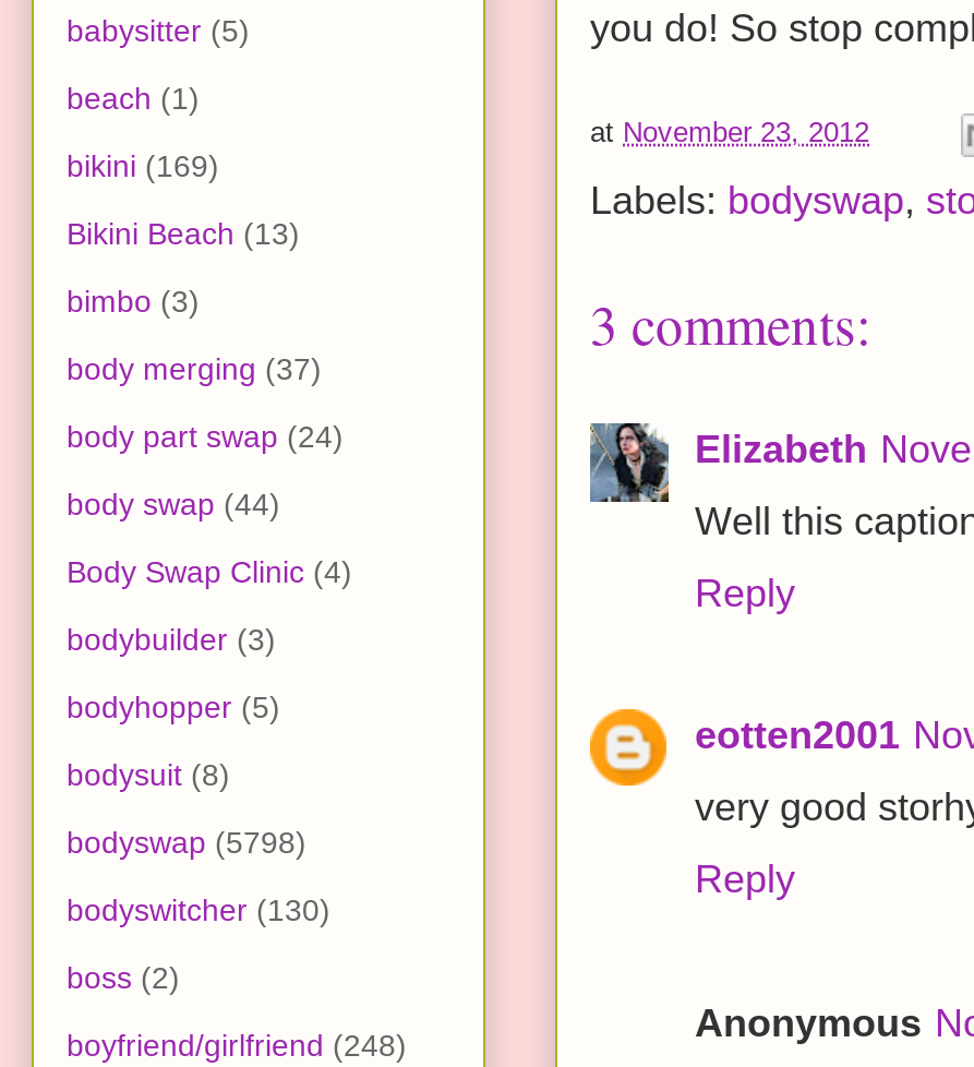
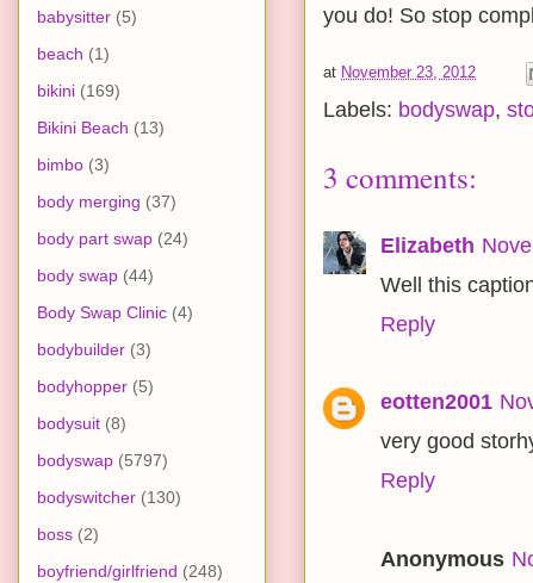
[67,824,306,859] bodyswap (5798) -> [37,450,168,469] bodyswap (5797)

